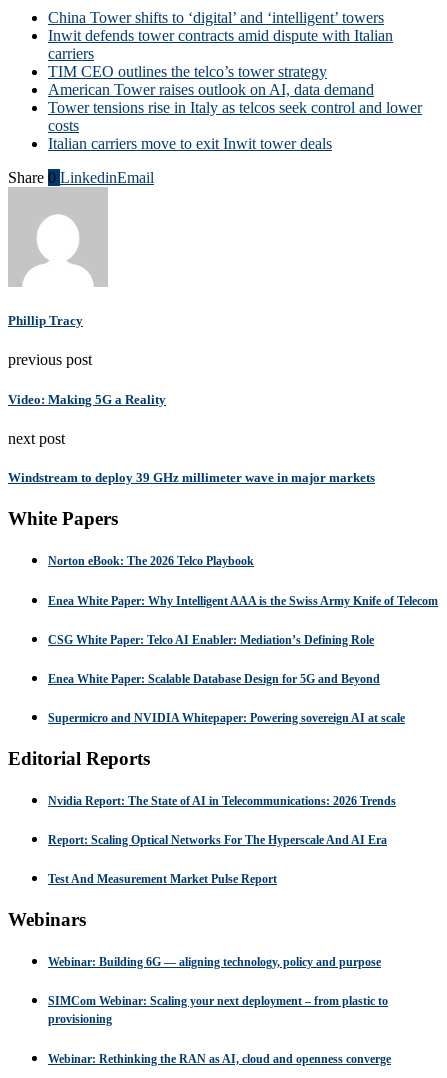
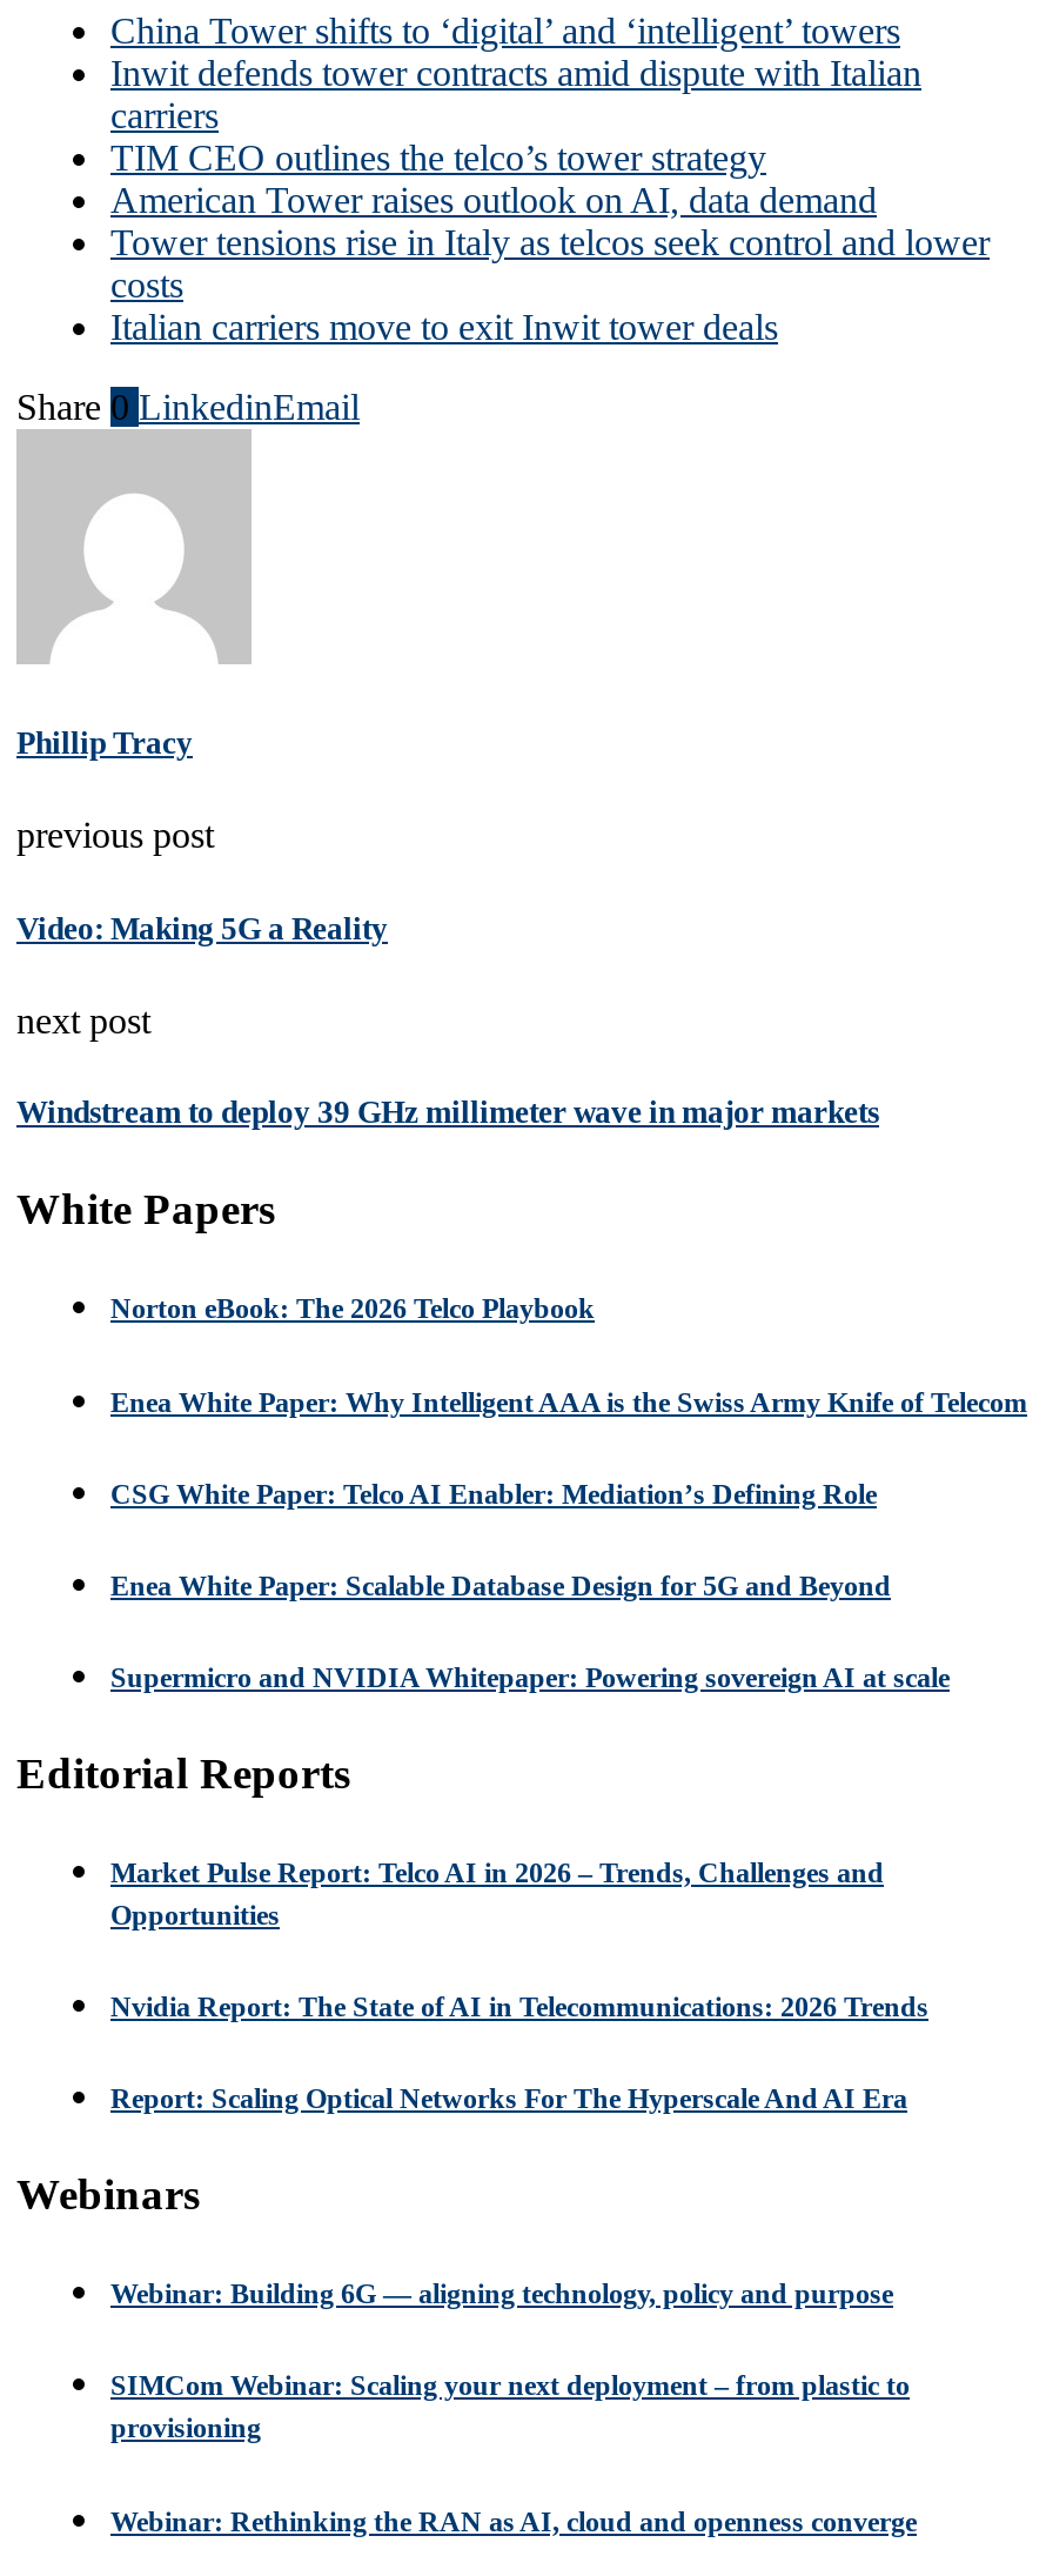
none -> [110,1856,884,1931] Market Pulse Report: Telco AI in 2026 – Trends, Challenges and | Opportunities
moved [48,794,396,847] -> [110,1991,928,2116]: Nvidia Report: The State of AI in Telecommunications: 2026 Trends | Report: Scaling Optical Networks For The Hyperscale And AI Era
[48,872,277,886] Test And Measurement Market Pulse Report -> none

